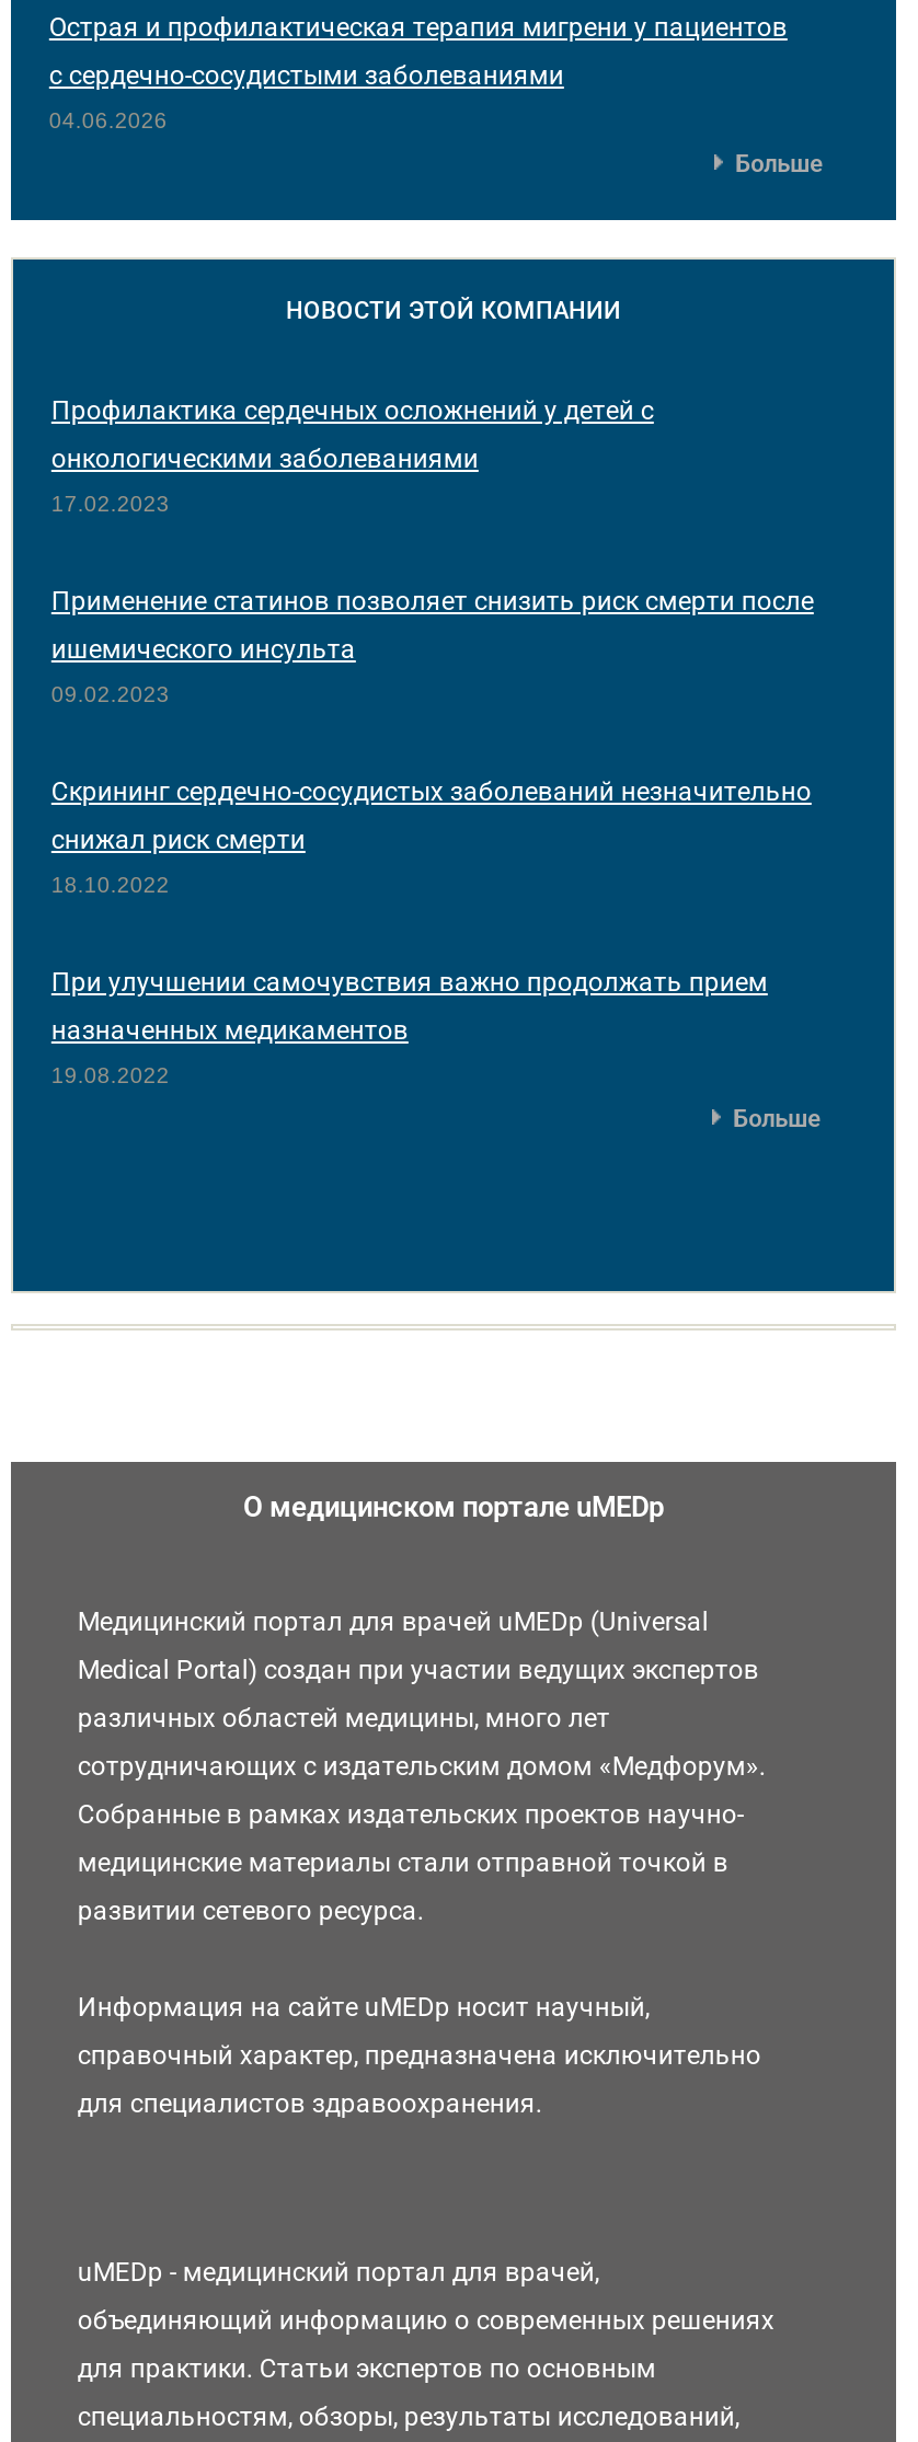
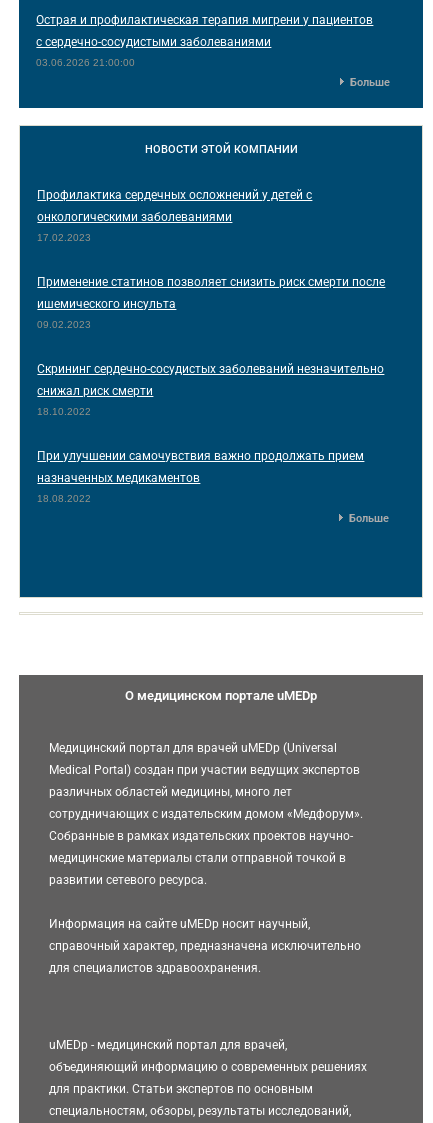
[49,108,167,133] 04.06.2026 -> [36,57,135,68] 03.06.2026 21:00:00
[51,1063,170,1087] 19.08.2022 -> [37,493,91,504] 18.08.2022

